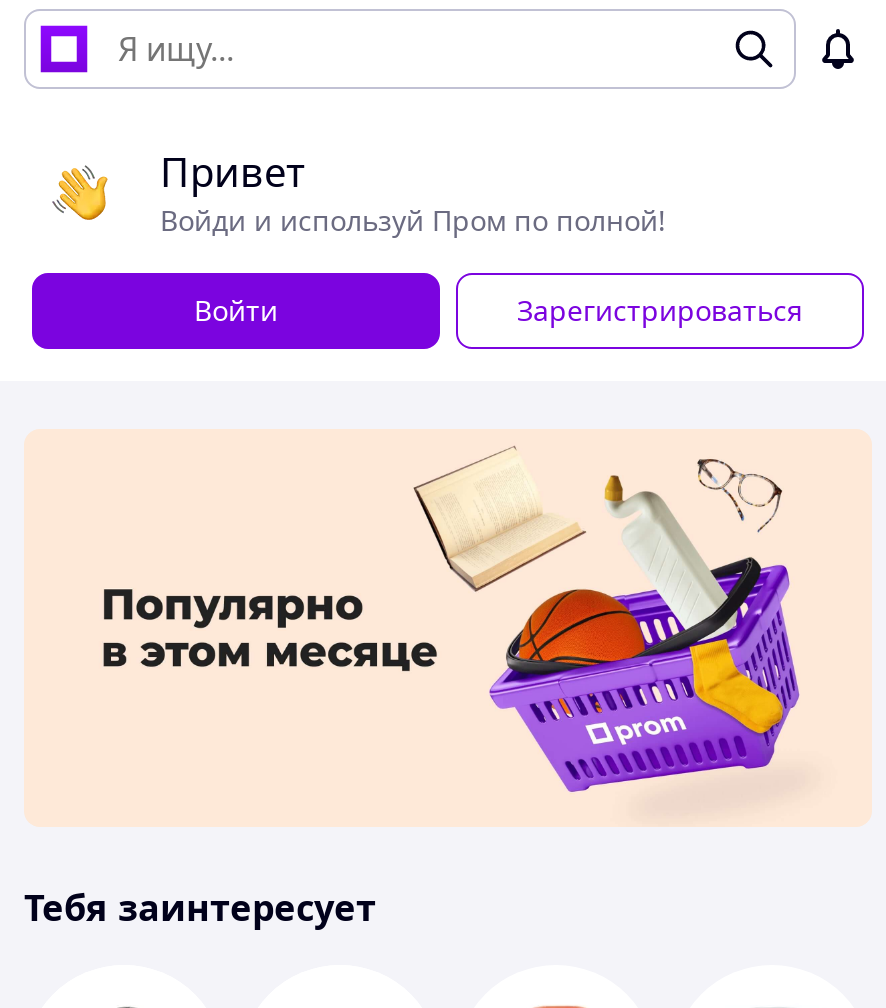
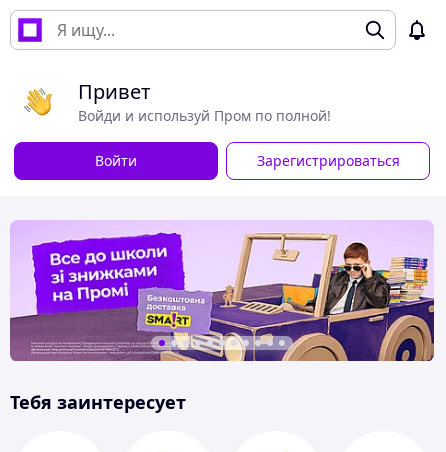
[26,431,870,827] [image] -> [9,220,435,362] [image]

